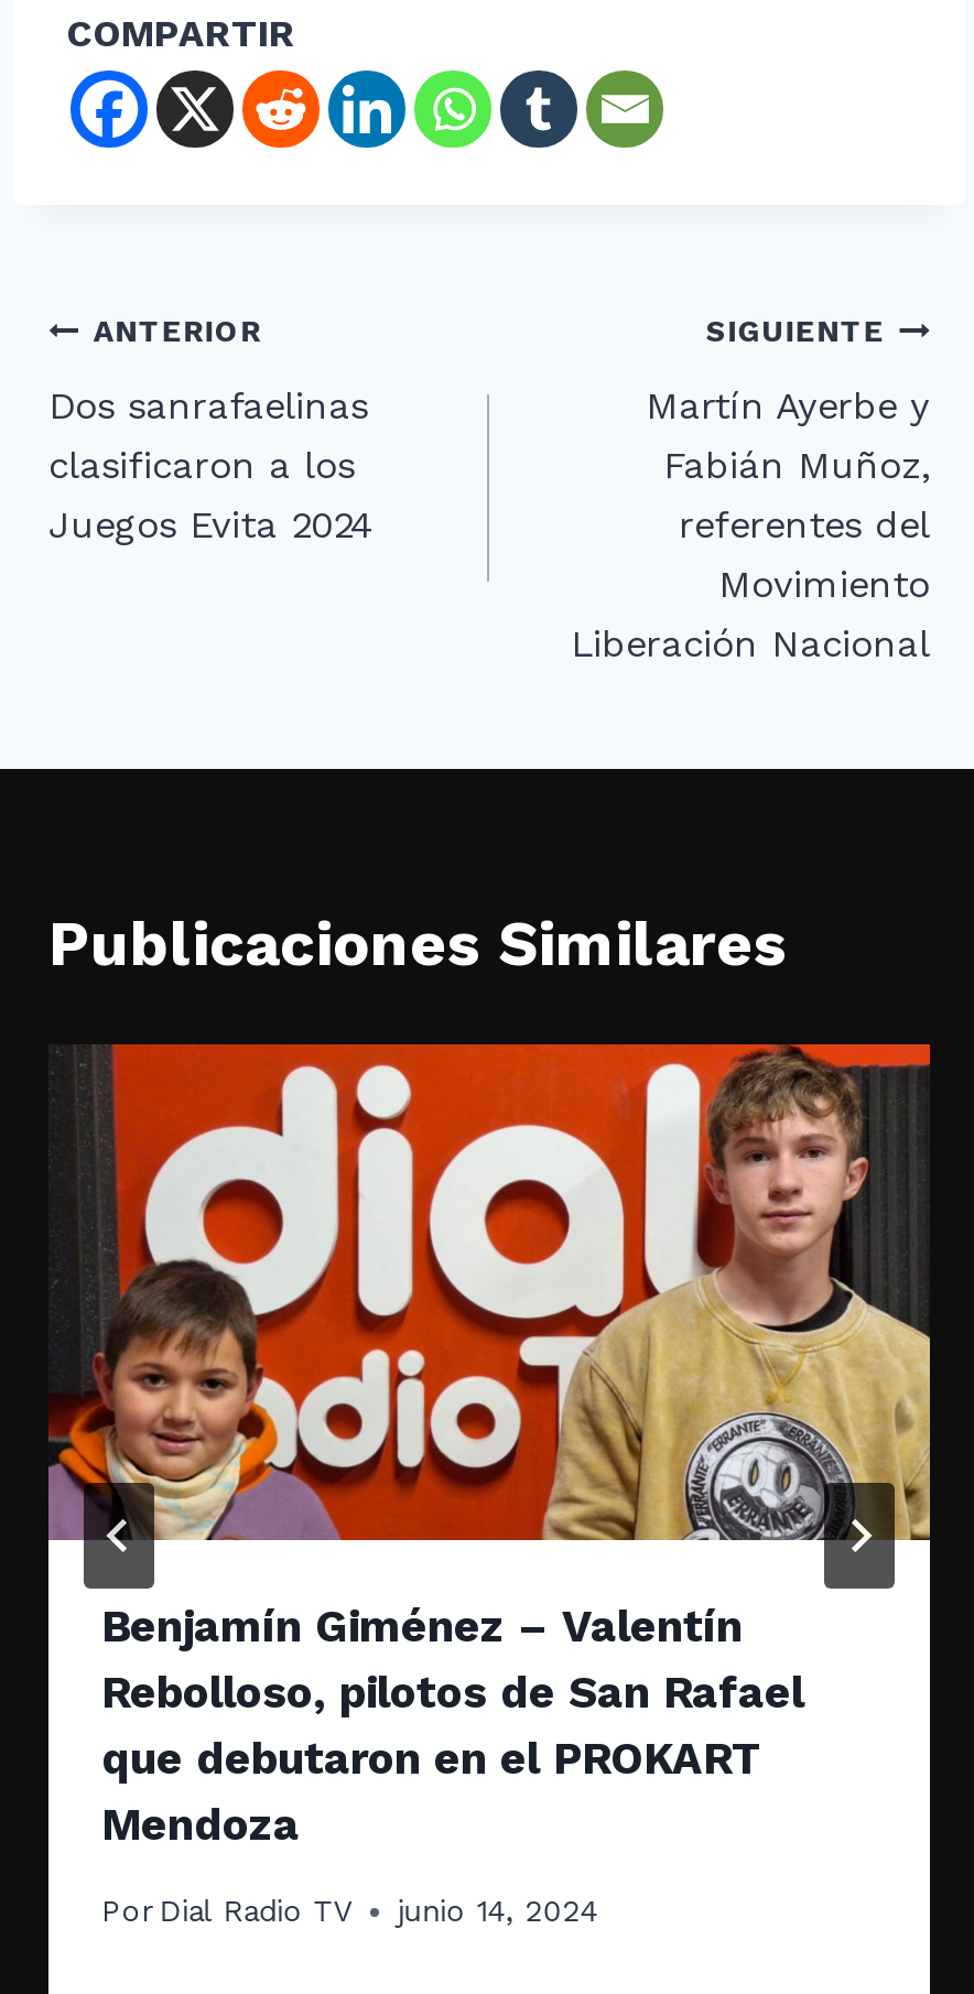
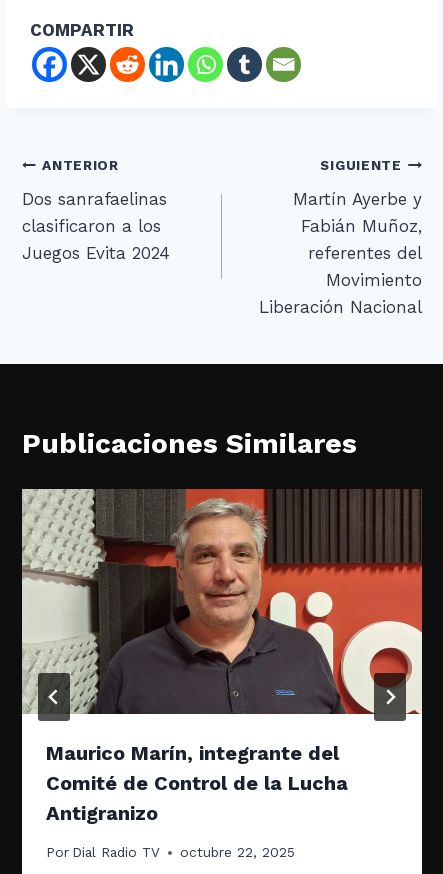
[48,1042,932,1852] [image] | Benjamín Giménez – Valentín | Rebolloso, pilotos de San Rafael | que debutaron en el PROKART | Mendoza -> [21,488,423,825] [image] | Maurico Marín, integrante del | Comité de Control de la Lucha | Antigranizo
[101,1893,598,1928] Por Dial Radio TV junio 14, 2024 -> [46,844,295,860] Por Dial Radio TV octubre 22, 2025

